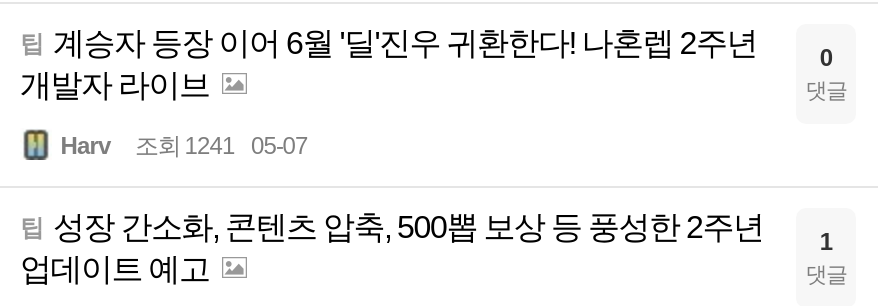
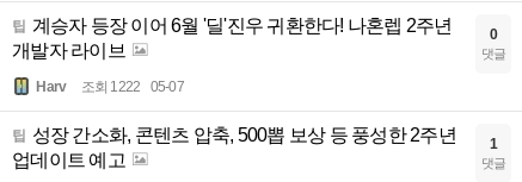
[60,132,308,160] Harv 조회 1241 05-07 -> [36,79,184,95] Harv 조회 1222 05-07

